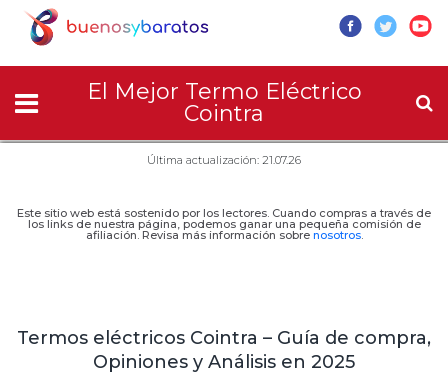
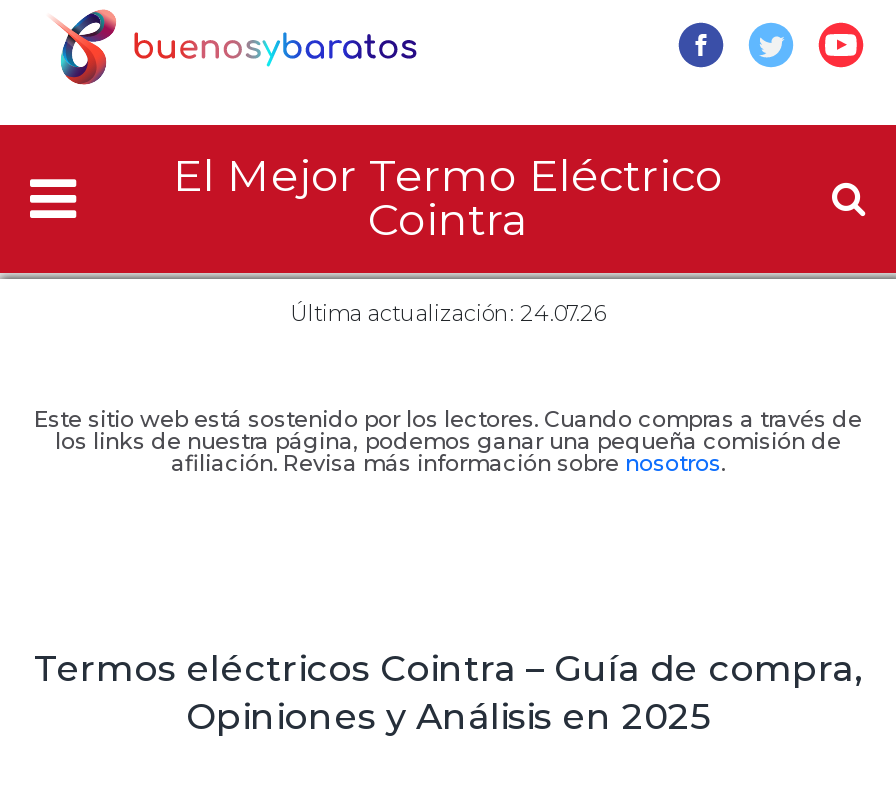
[147,153,301,167] Última actualización: 21.07.26 -> [290,299,606,327] Última actualización: 24.07.26

